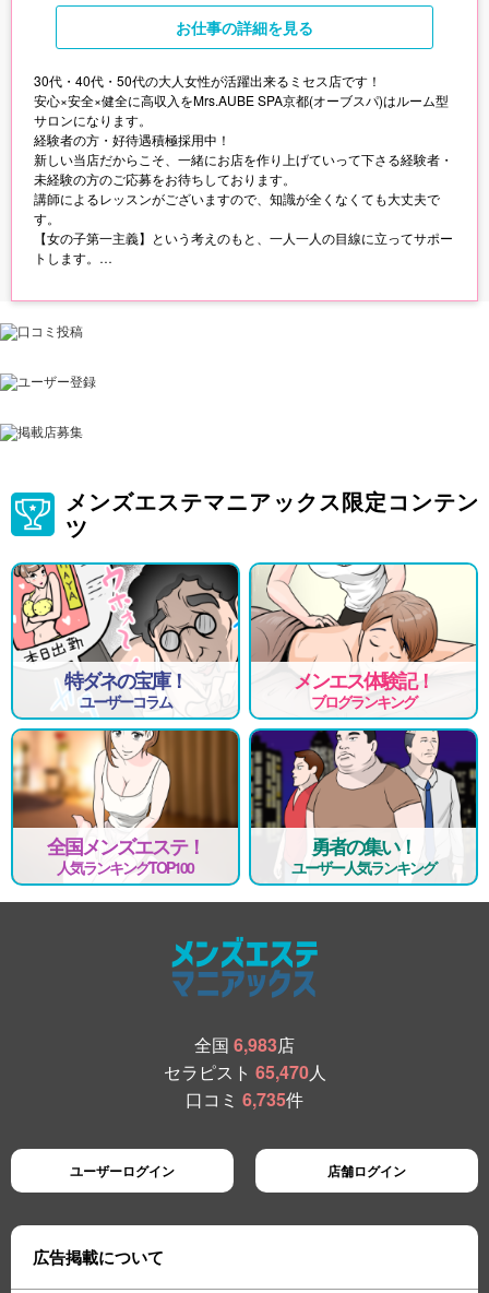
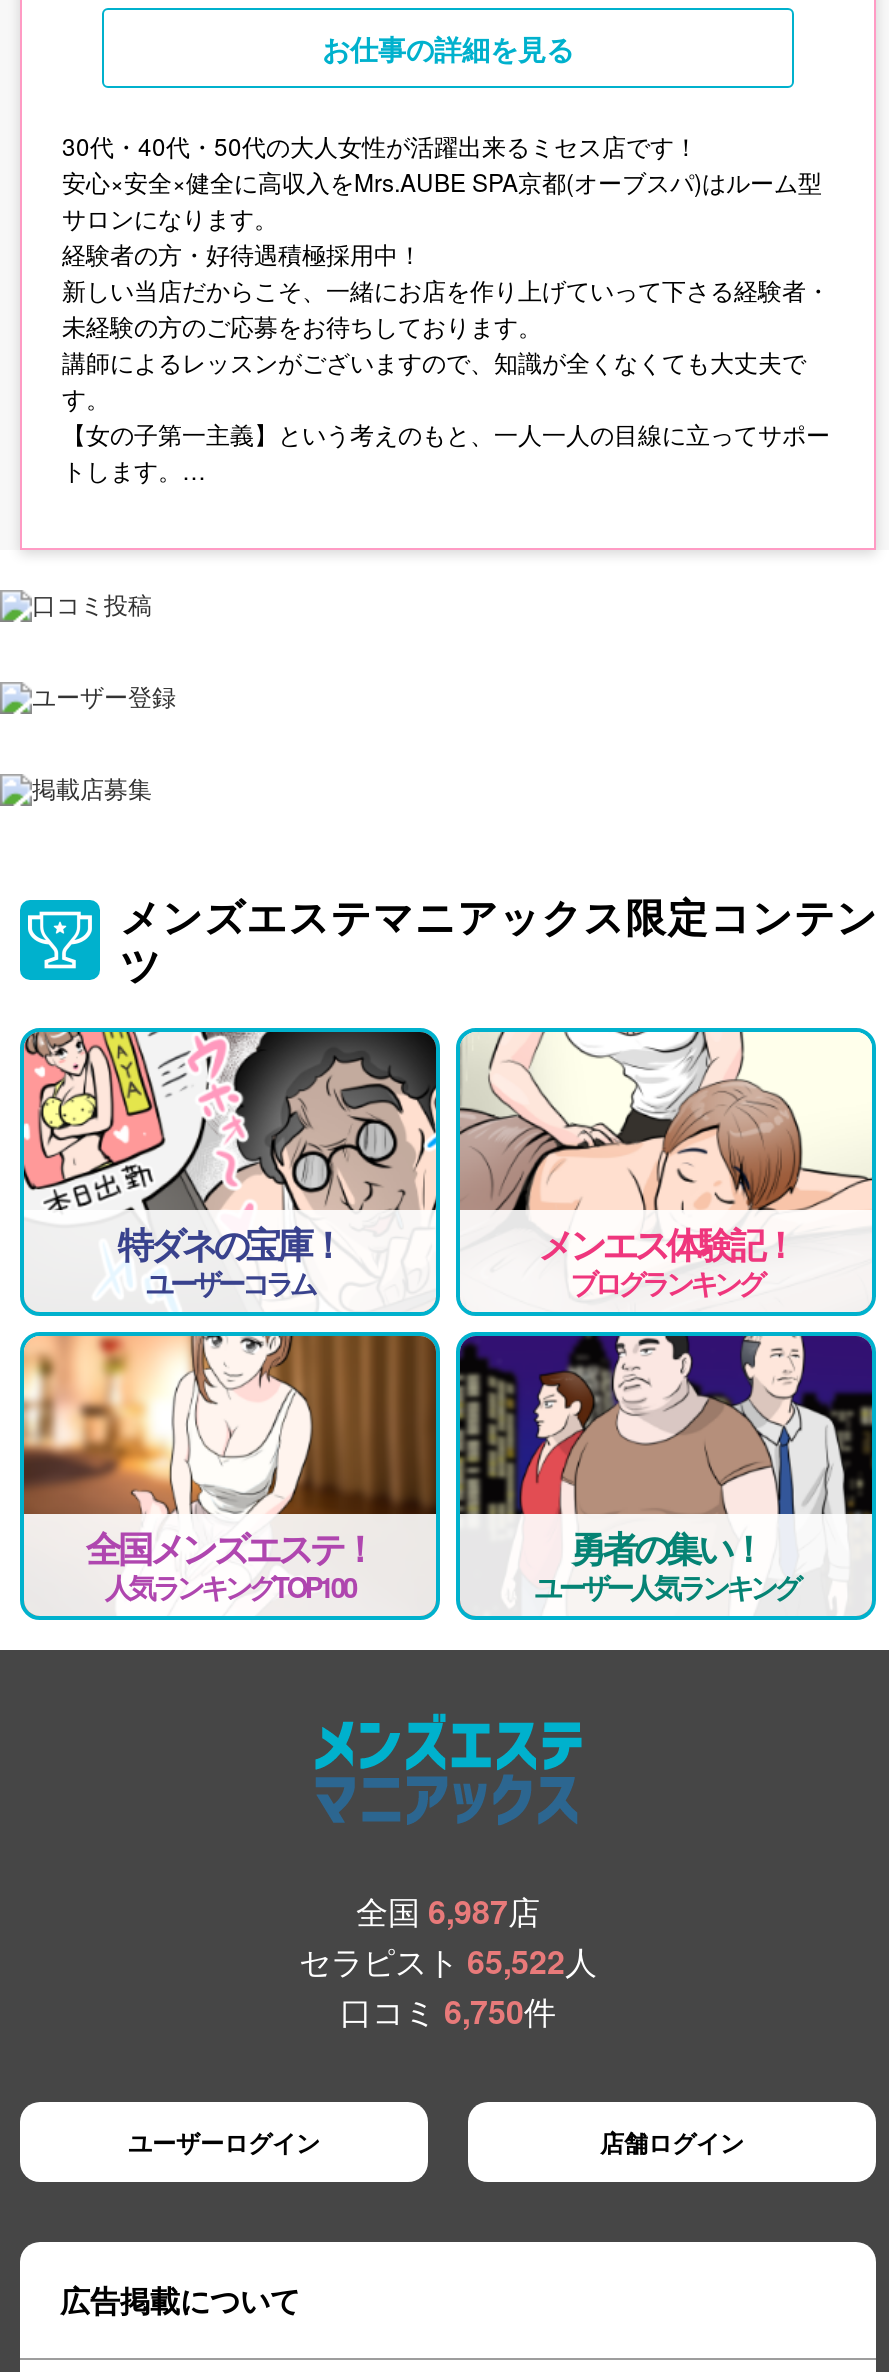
[194,1032,295,1058] 全国6,983店 -> [356,1889,540,1935] 全国6,987店
[163,1060,326,1085] セラピスト65,470人 -> [299,1939,597,1985] セラピスト65,522人
[186,1087,303,1112] 口コミ6,735件 -> [340,1989,556,2035] 口コミ6,750件

